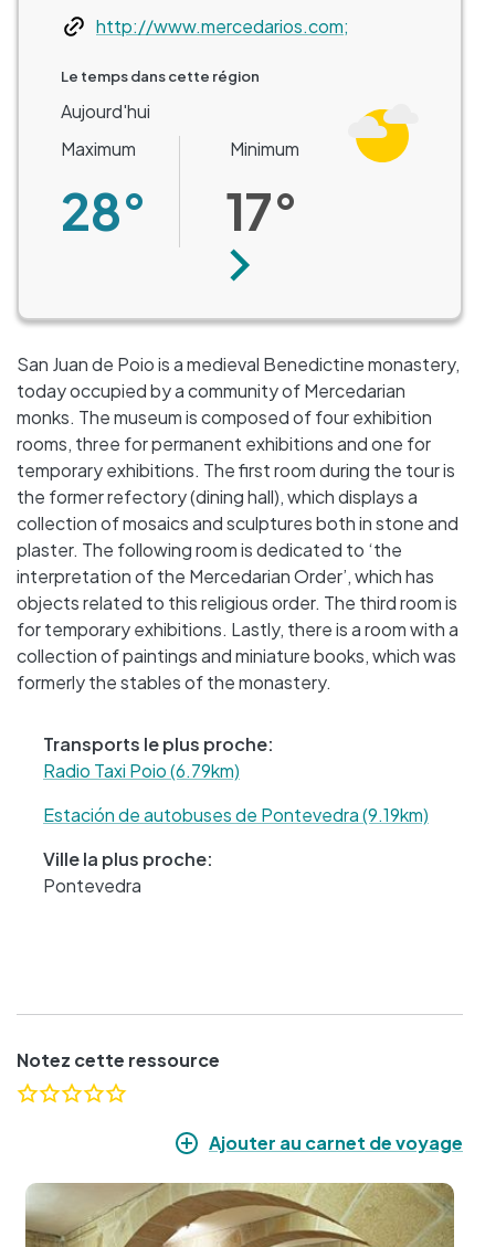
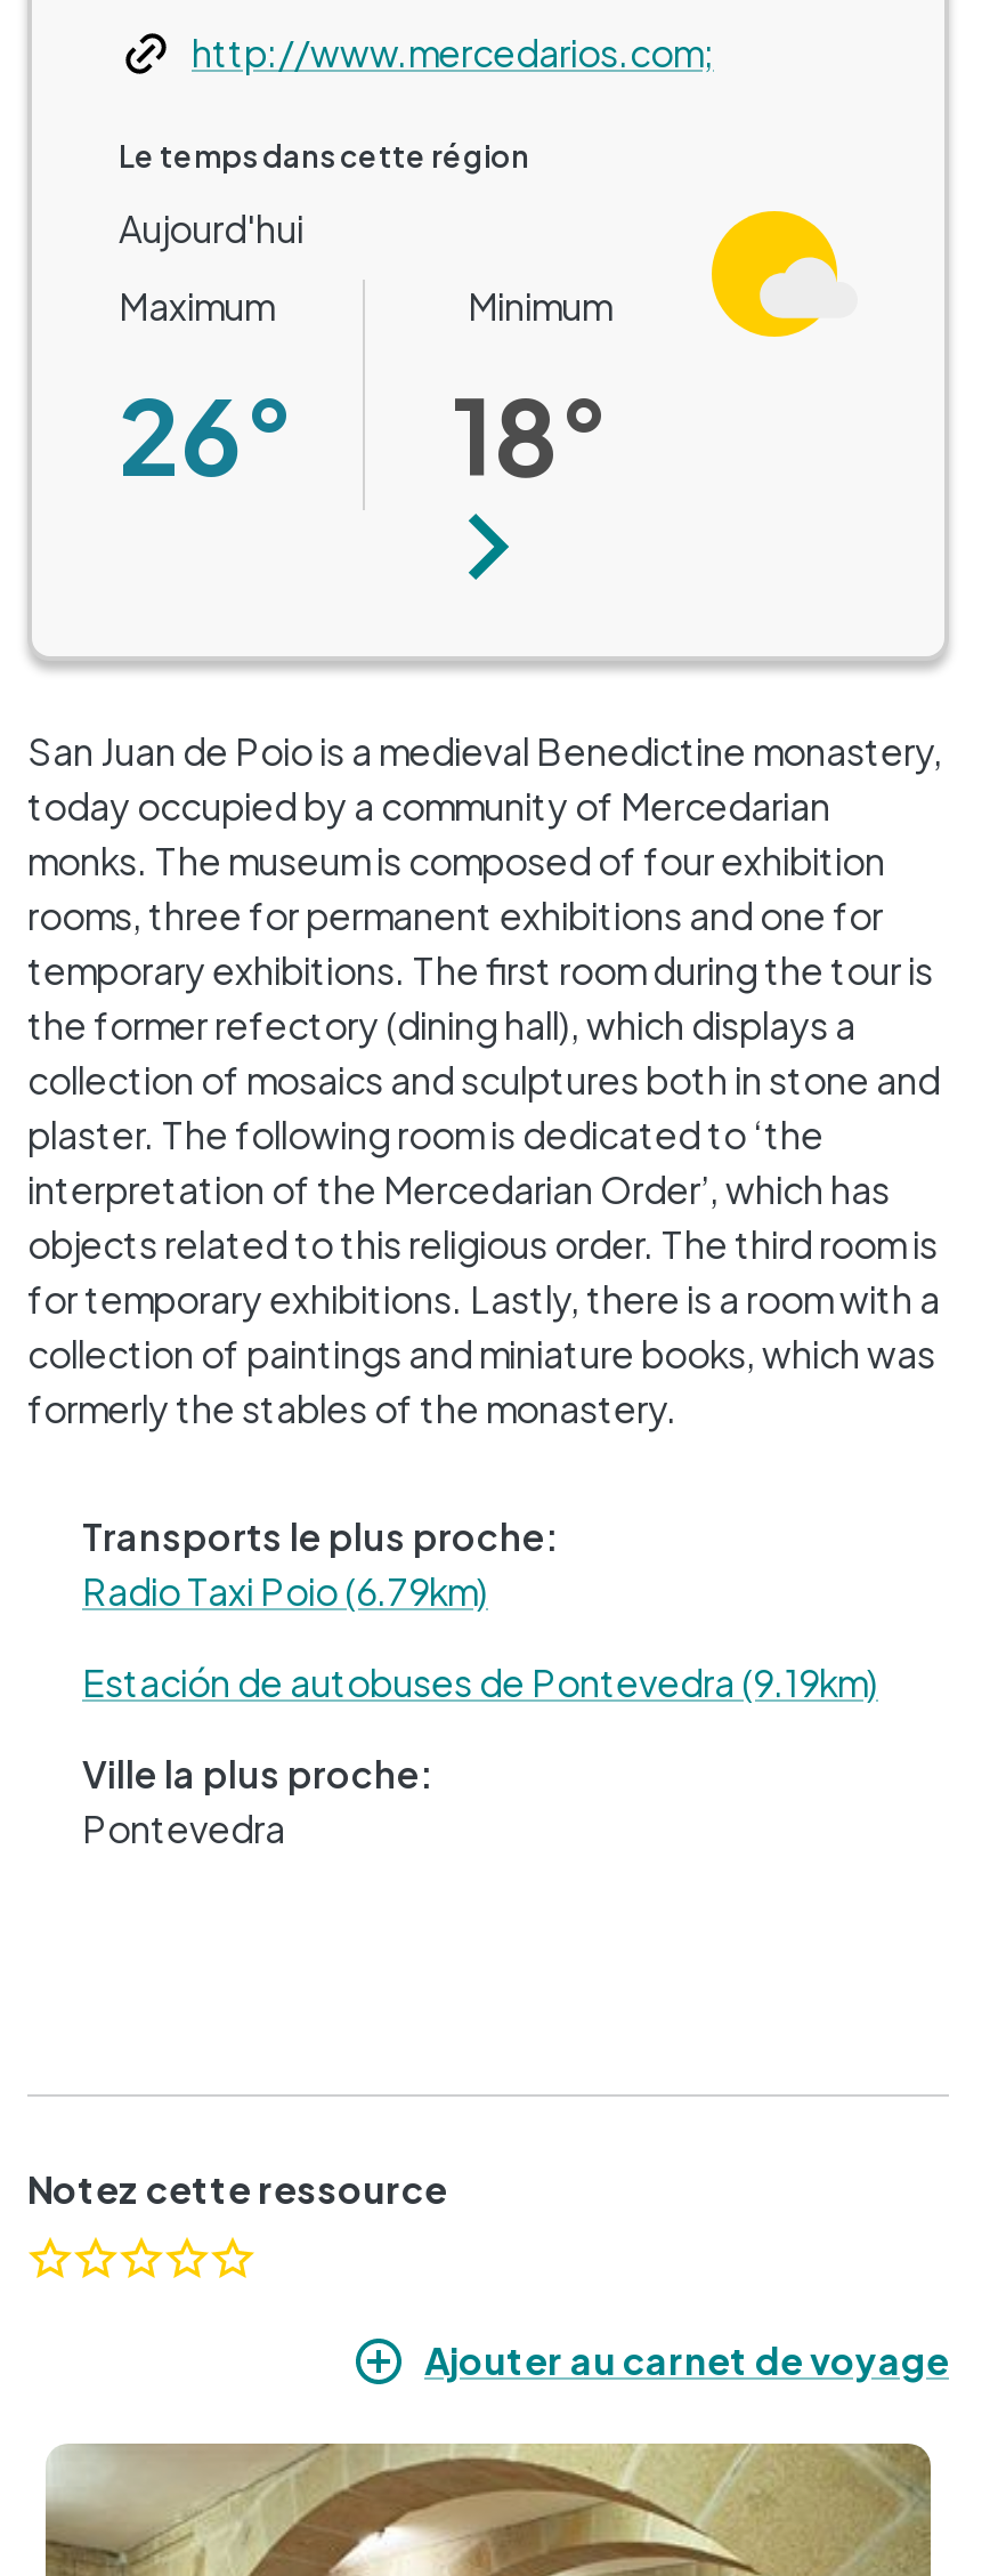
[348,103,410,163] [image] -> [709,209,837,339] [image]
[61,179,148,242] 28° -> [119,369,297,499] 26°
[225,179,299,242] 17° -> [452,369,611,499] 18°

